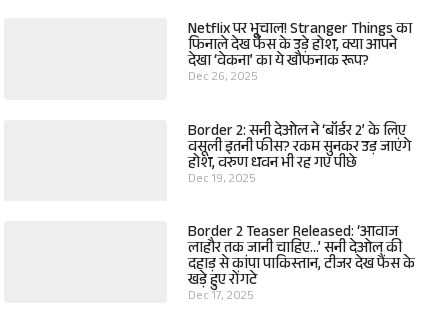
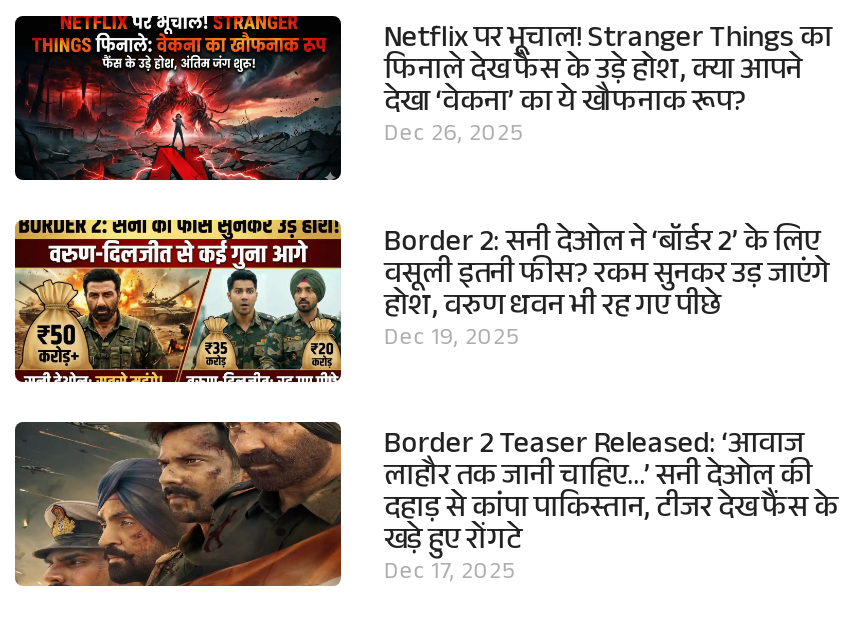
none -> [13,14,343,182] [image]
none -> [13,218,343,384] [image]
none -> [13,420,343,588] [image]

